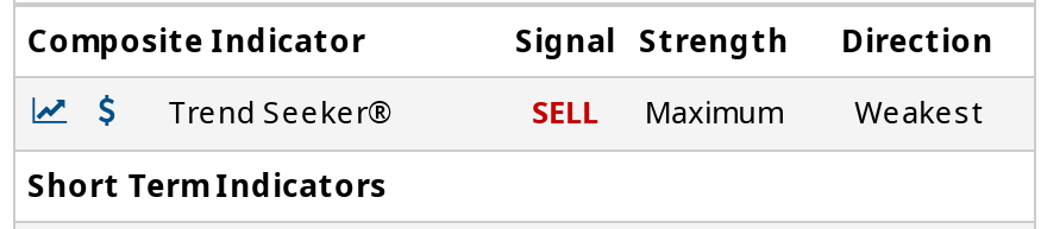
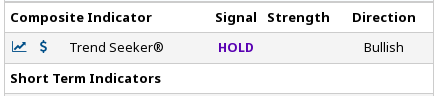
[532,93,981,134] SELL | Maximum | Weakest -> [218,39,404,56] HOLD | Bullish

